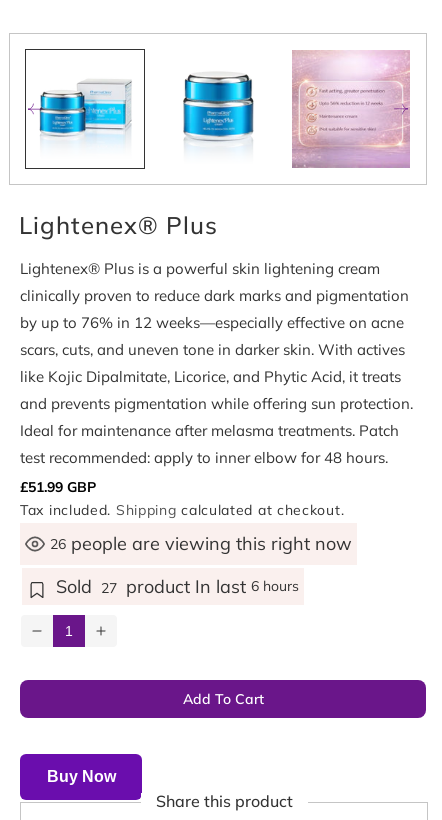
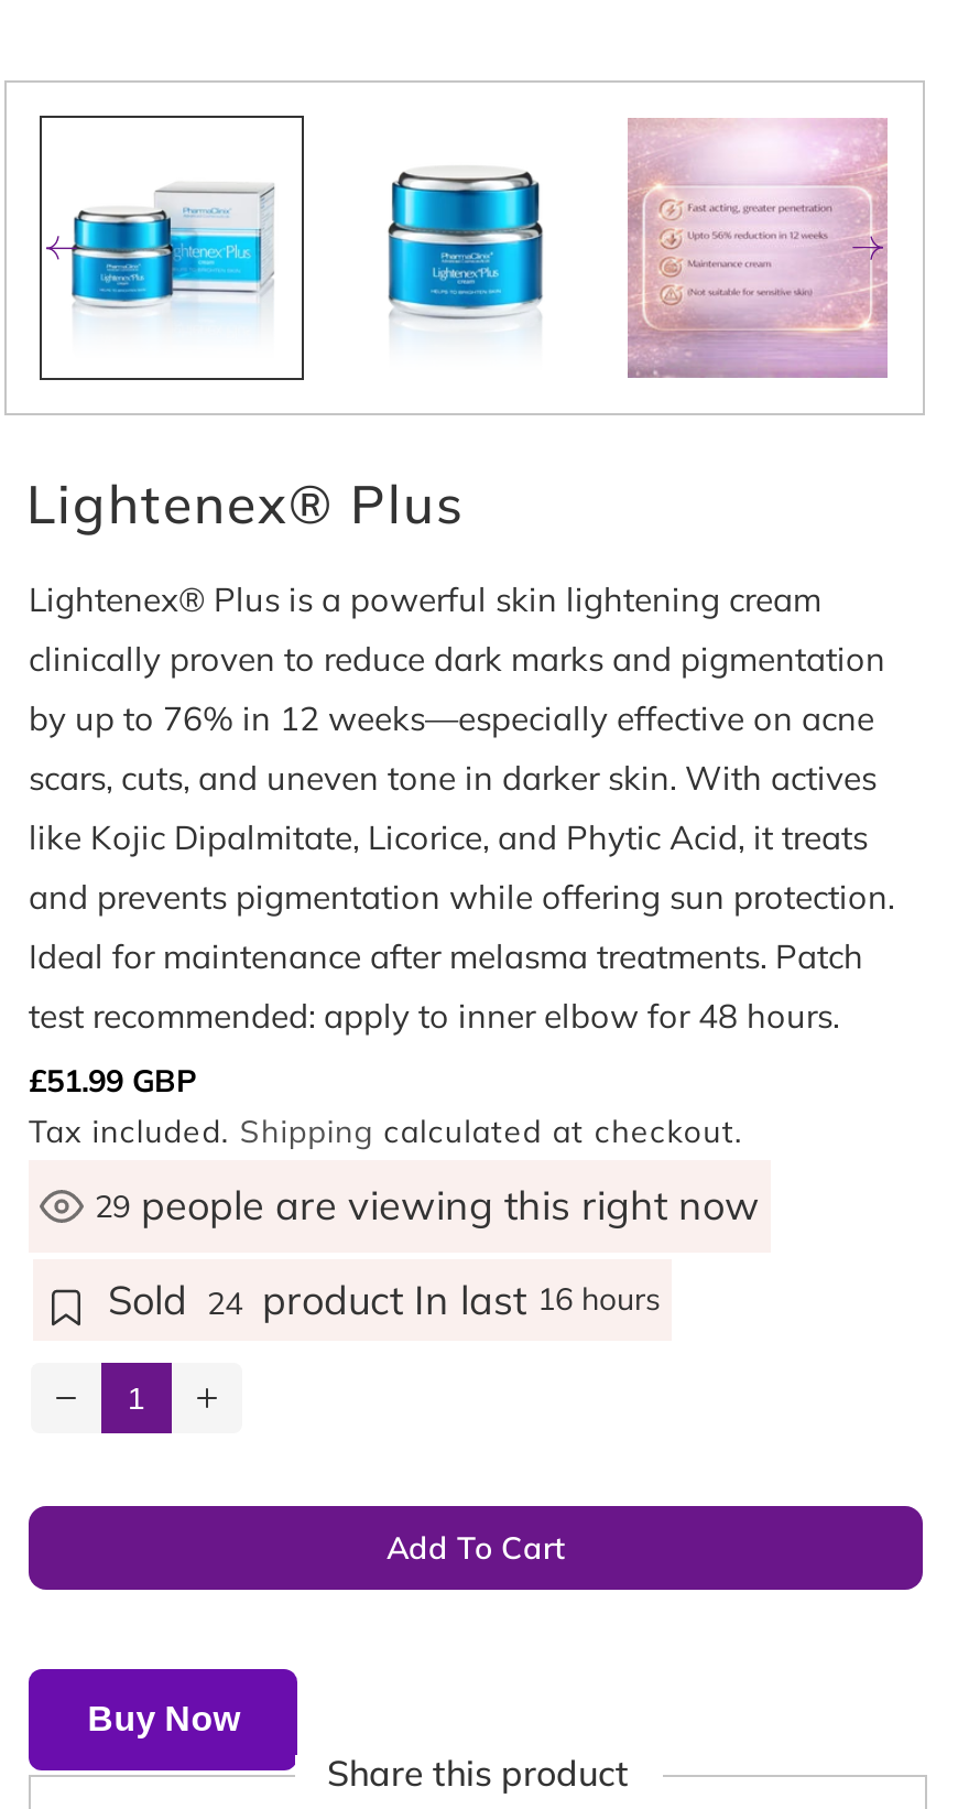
[50,532,352,555] 26 people are viewing this right now -> [95,1180,760,1231] 29 people are viewing this right now
[56,575,299,598] Sold 27 product In last 6 hours -> [108,1275,661,1325] Sold 24 product In last 16 hours

